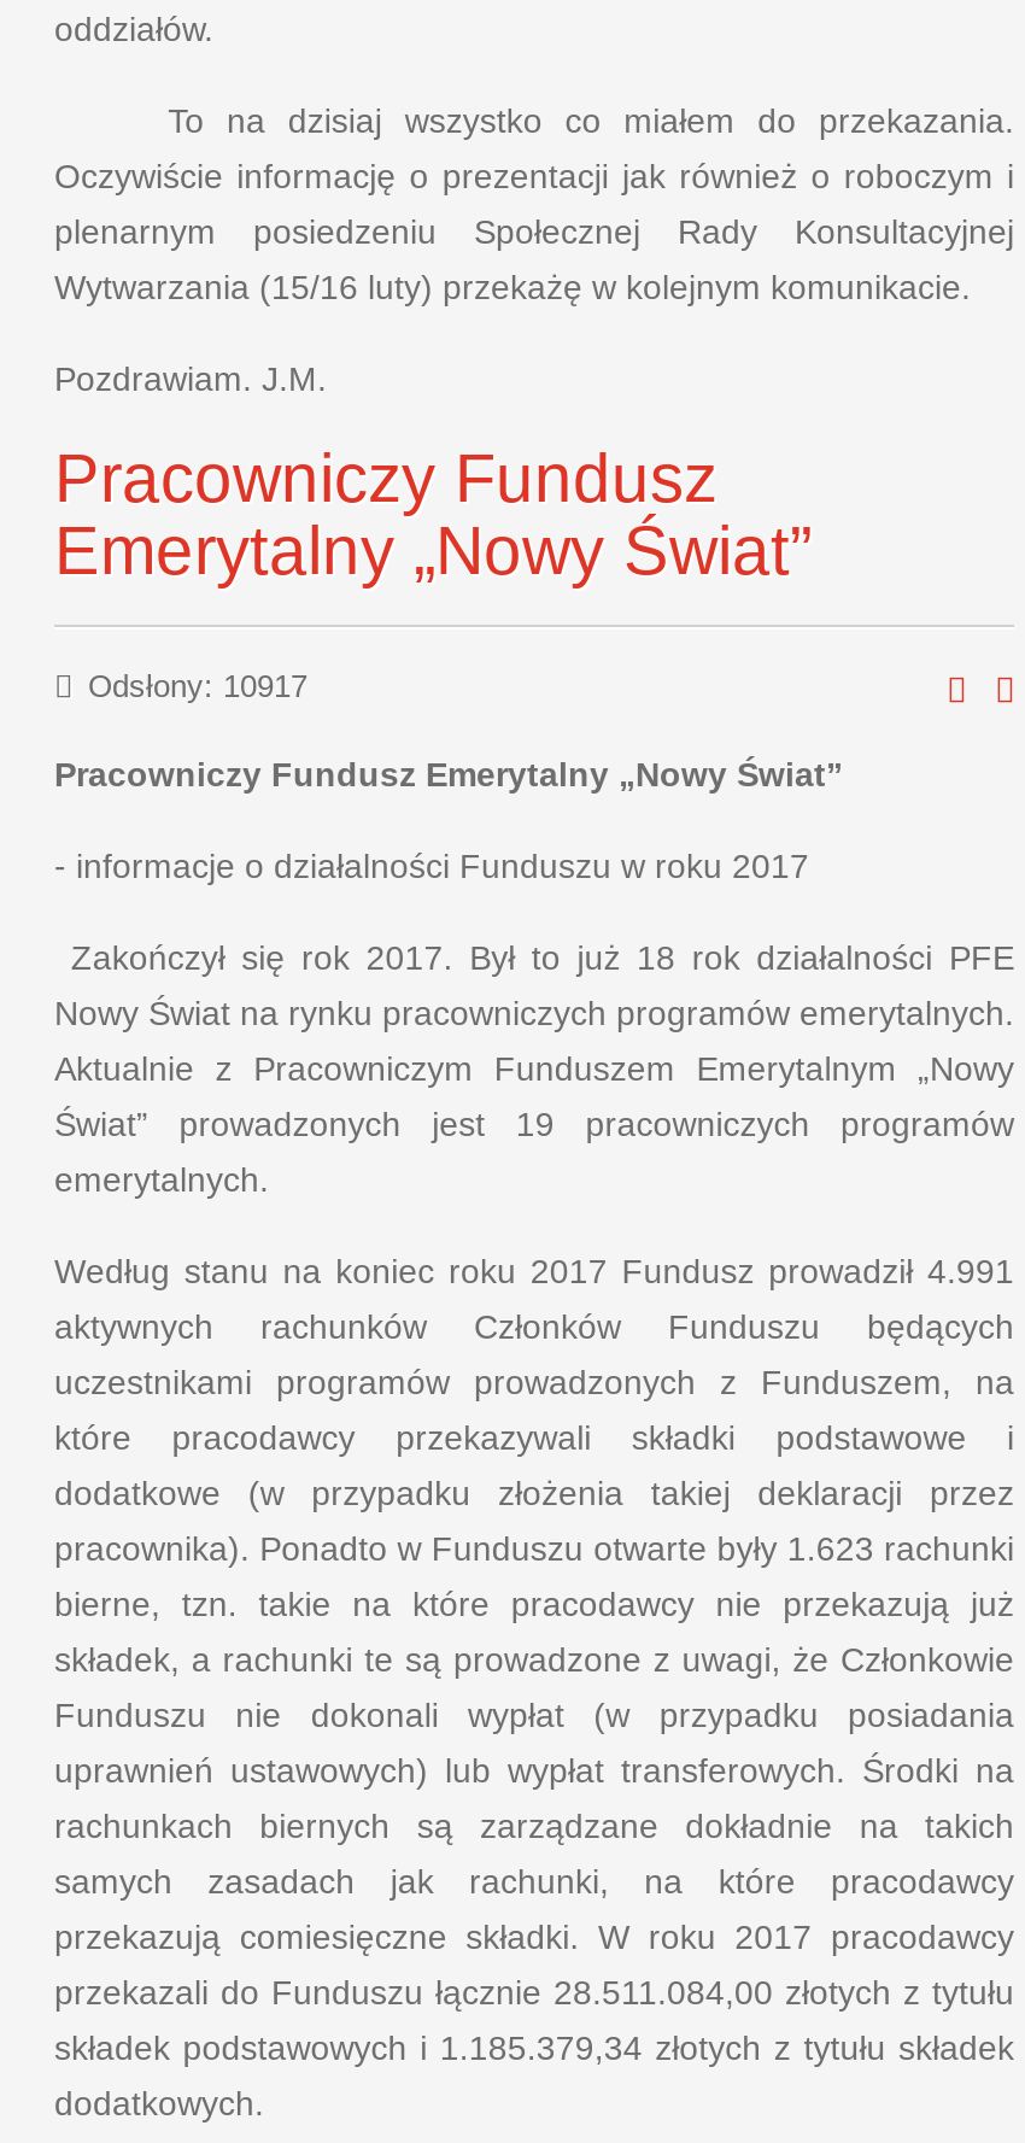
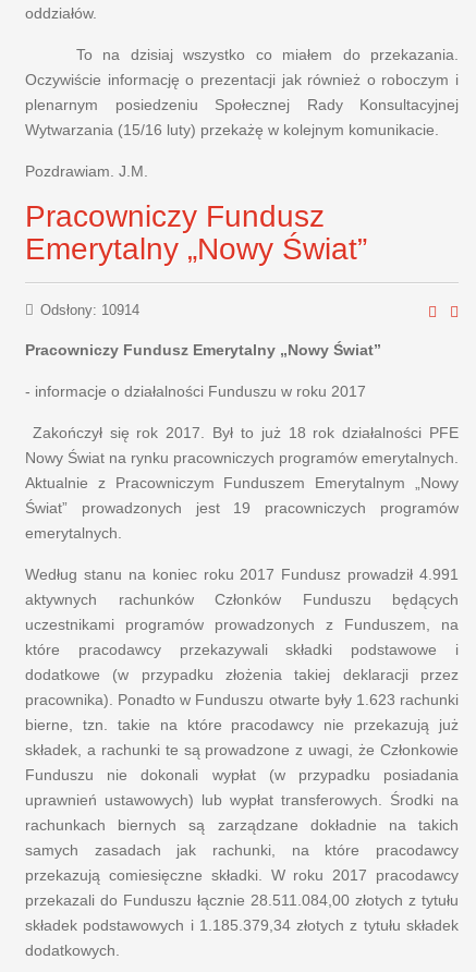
[78,668,307,704] Odsłony: 10917 -> [36,302,139,318] Odsłony: 10914

